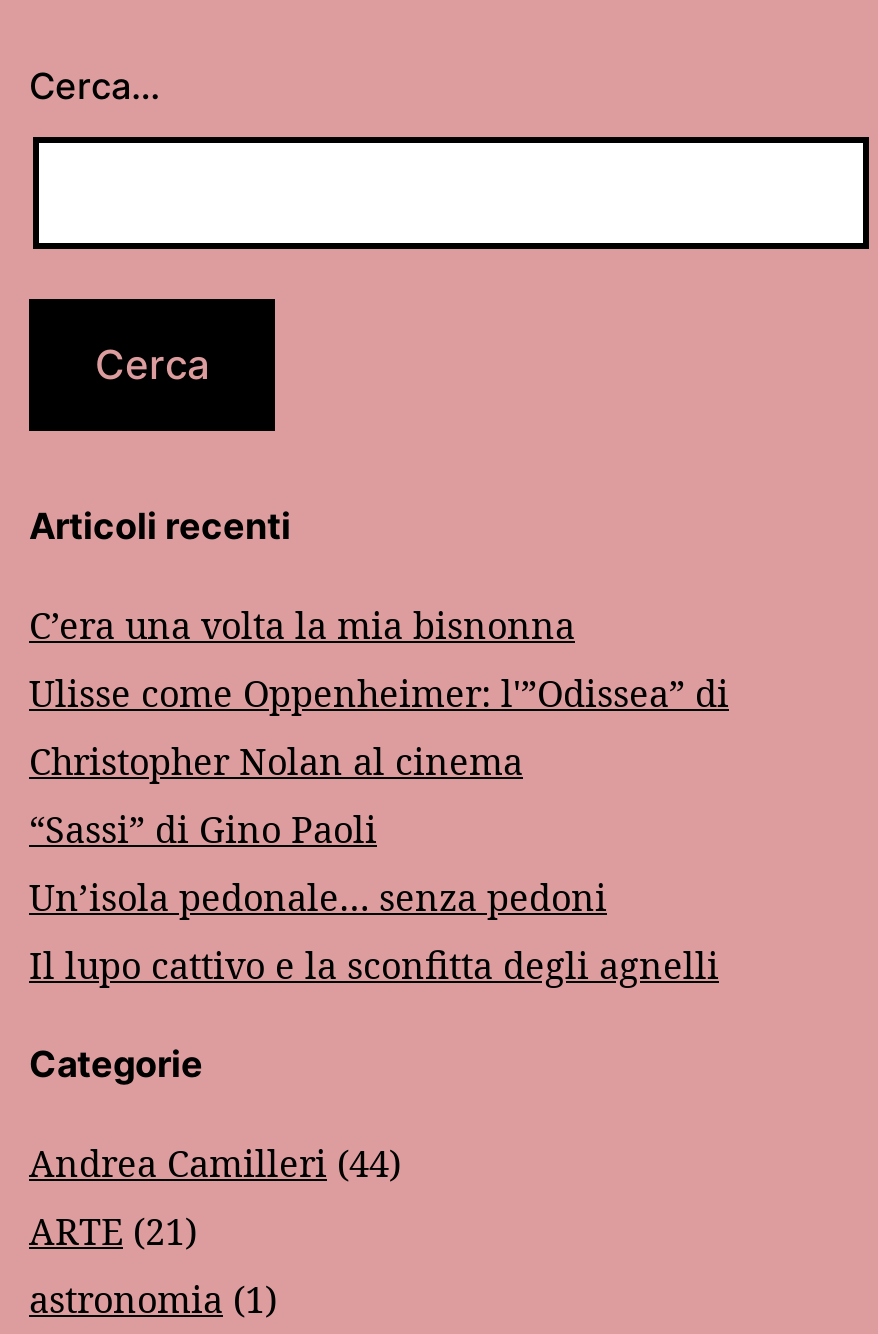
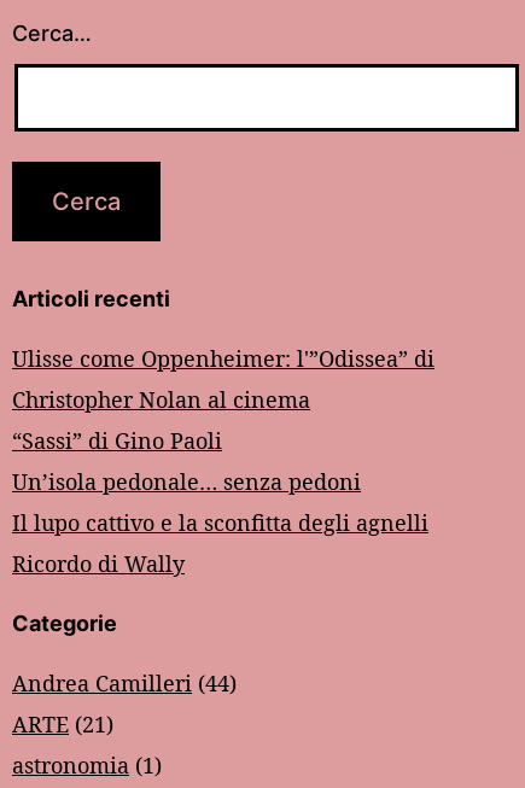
[29,602,575,650] C’era una volta la mia bisnonna -> none
moved [29,670,729,990] -> [12,344,434,537]: Ulisse come Oppenheimer: l'”Odissea” di | Christopher Nolan al cinema | “Sassi” di Gino Paoli | Un’isola pedonale… senza pedoni | Il lupo cattivo e la sconfitta degli agnelli
none -> [12,550,185,579] Ricordo di Wally

